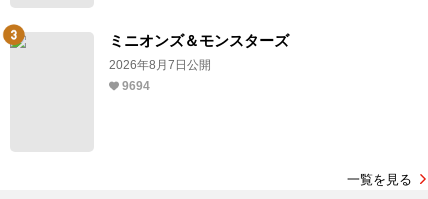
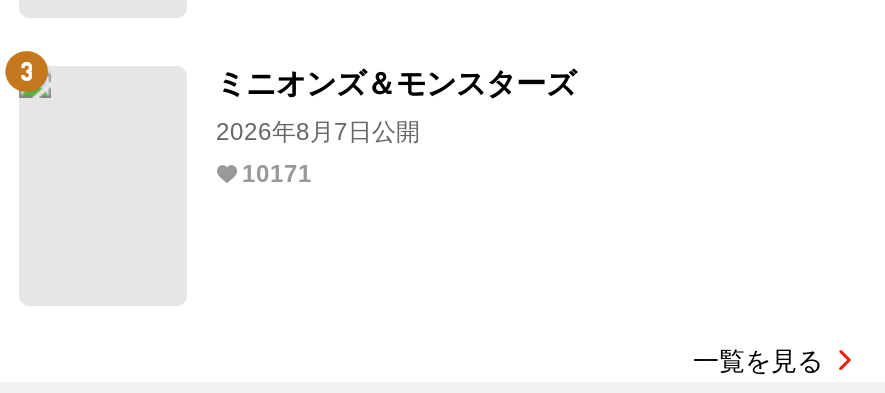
[121,79,149,93] 9694 -> [242,160,312,188] 10171

